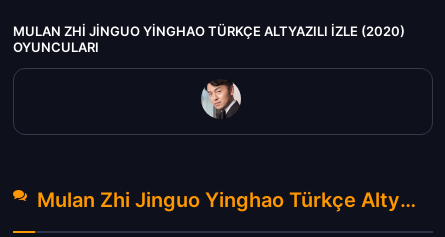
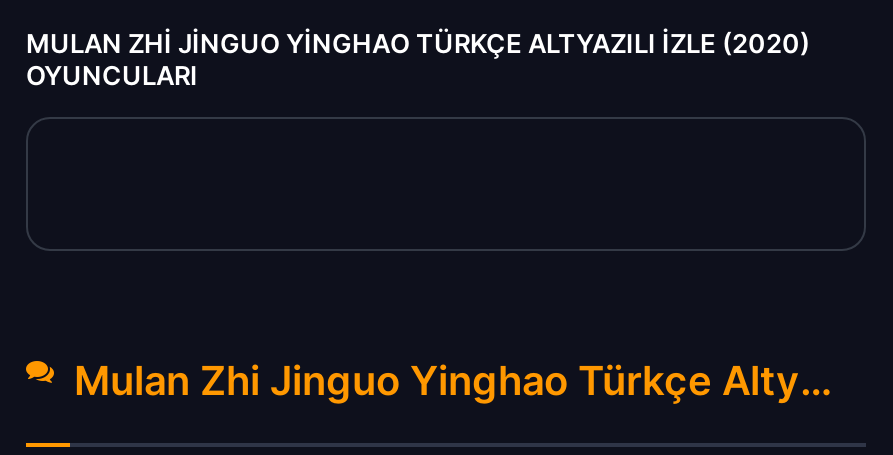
[200,80,242,119] [image] -> none

